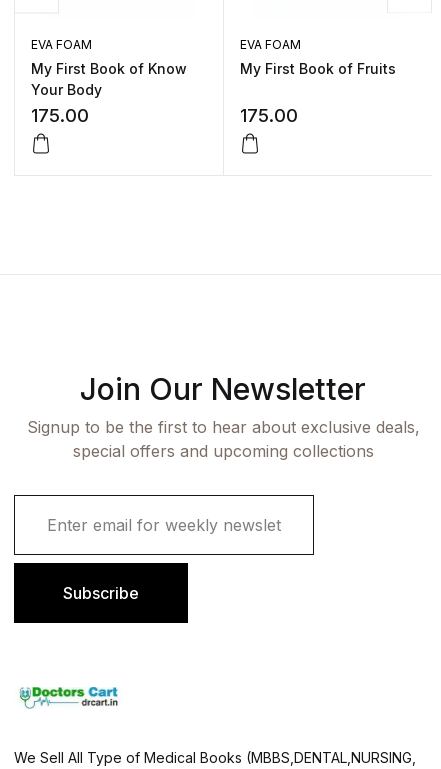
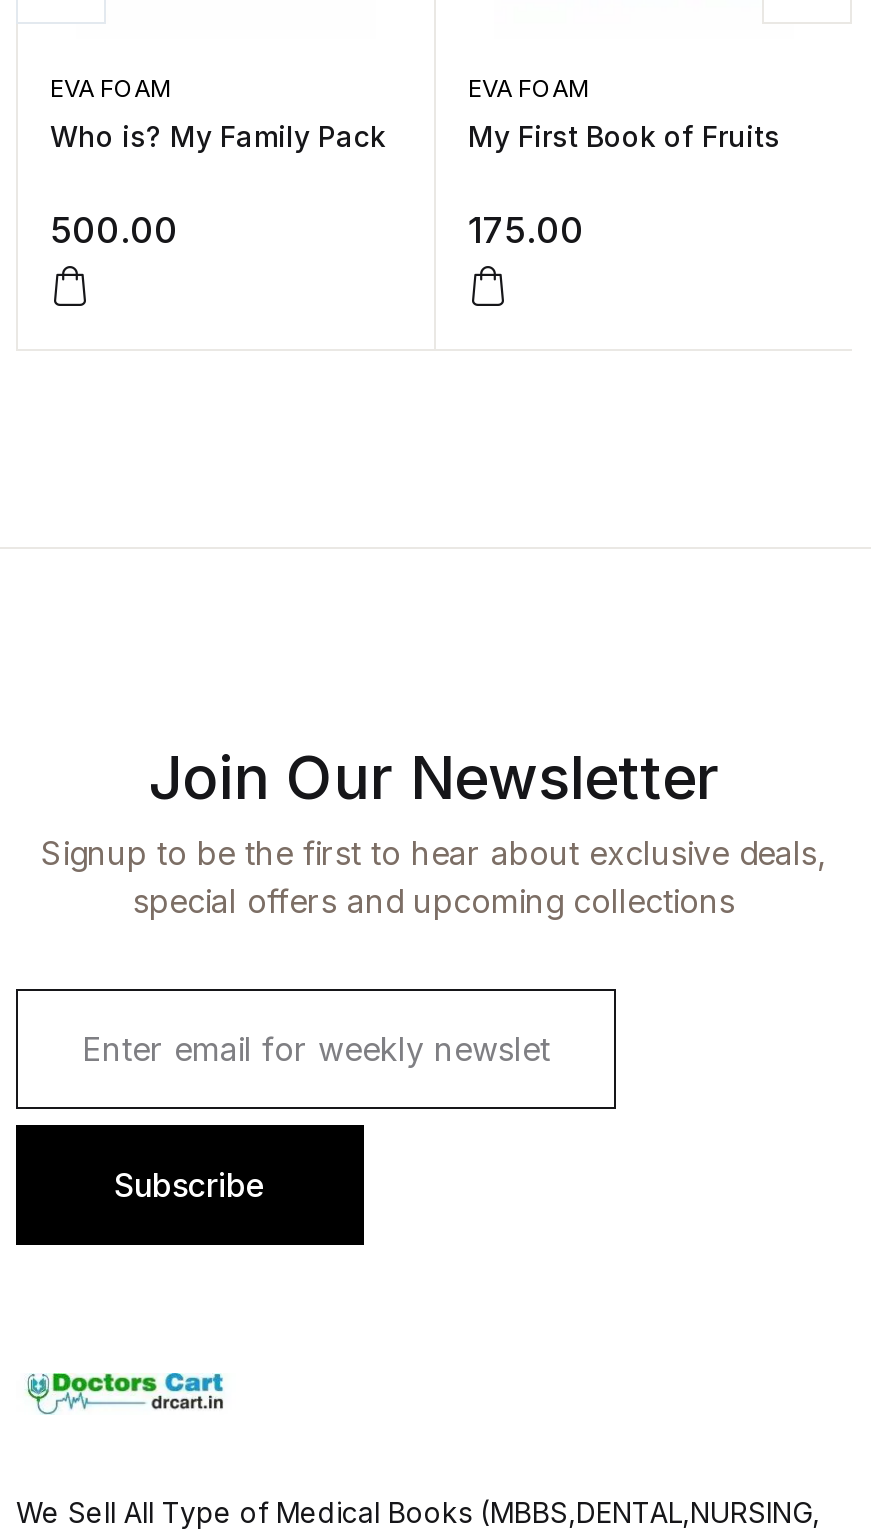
[31,60,187,126] My First Book of Know | Your Body | 175.00 -> [50,118,386,250] Who is? My Family Pack | 500.00

